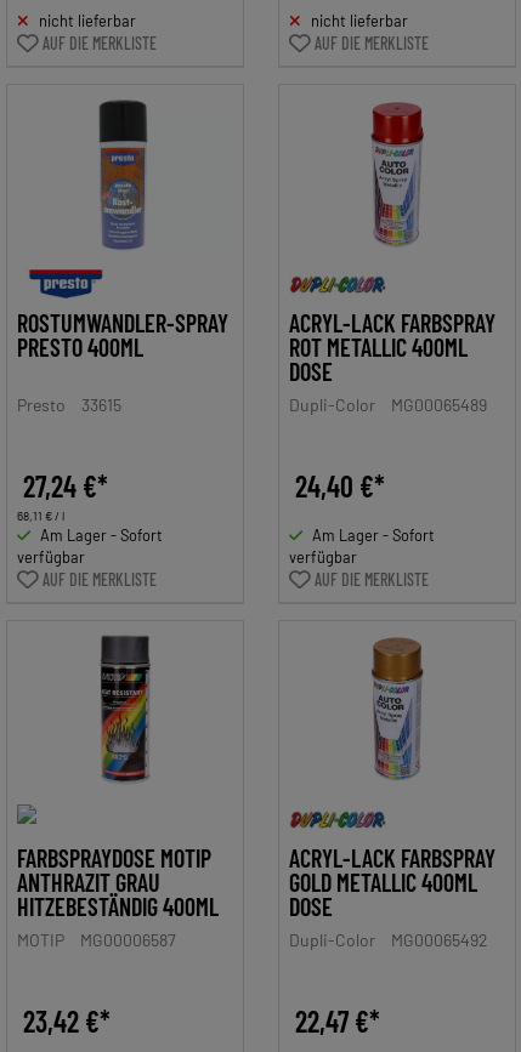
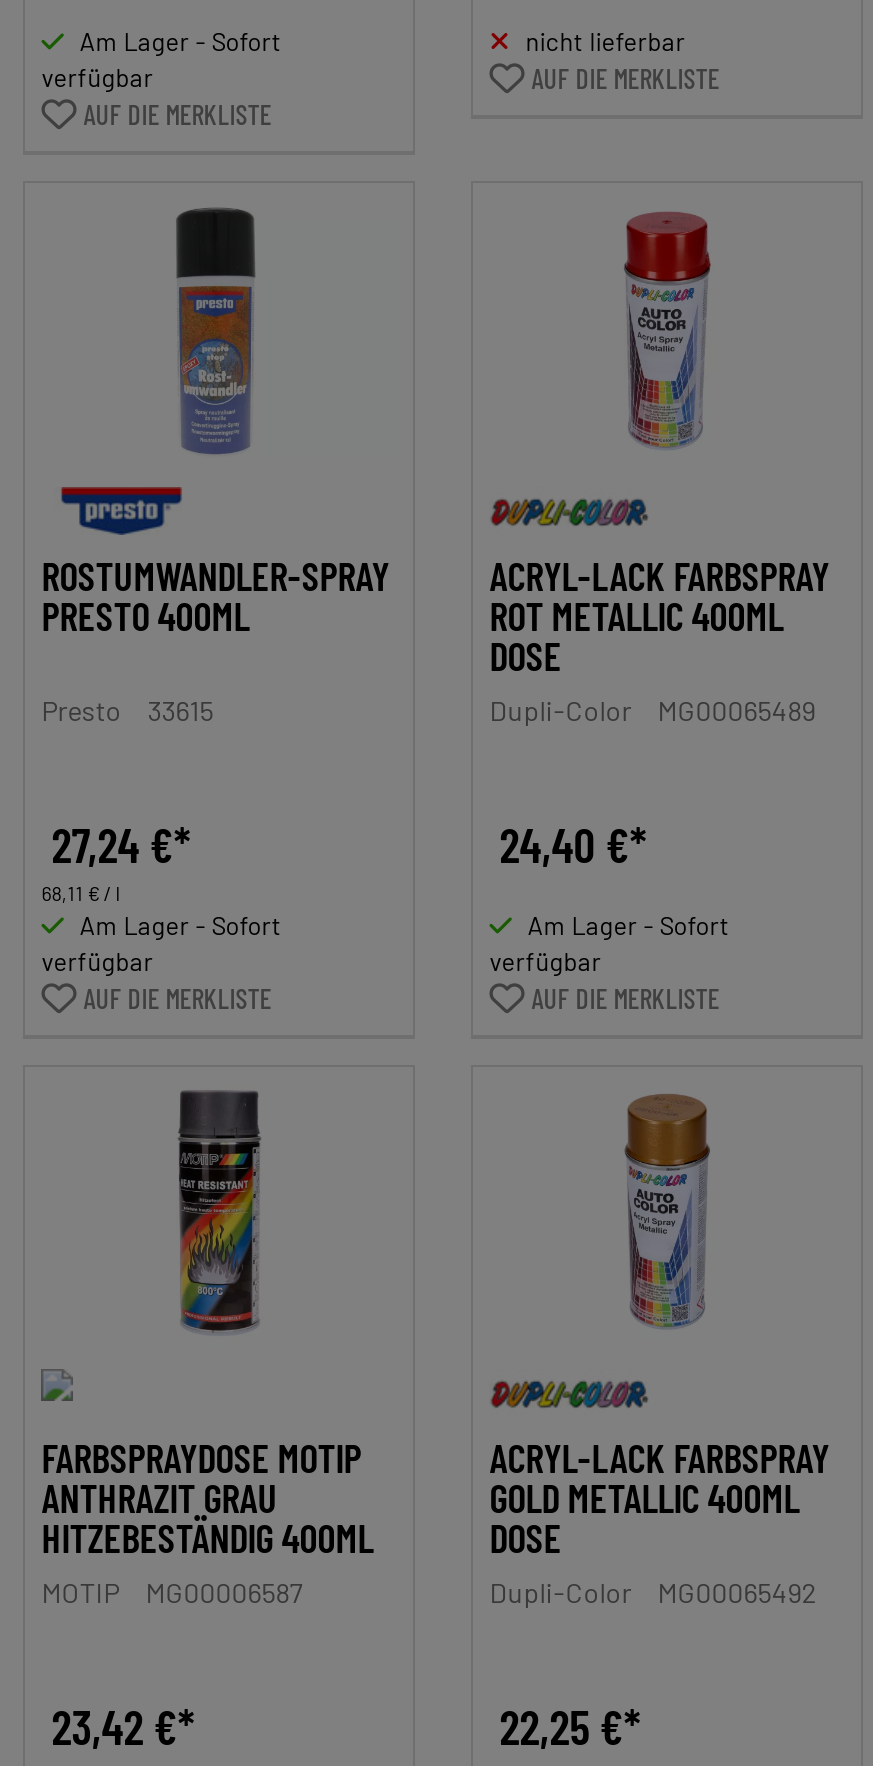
[35,11,136,30] nicht lieferbar -> [41,25,281,93] Am Lager - Sofort | verfügbar
[289,1004,380,1039] 22,47 €* -> [489,1697,641,1755] 22,25 €*

